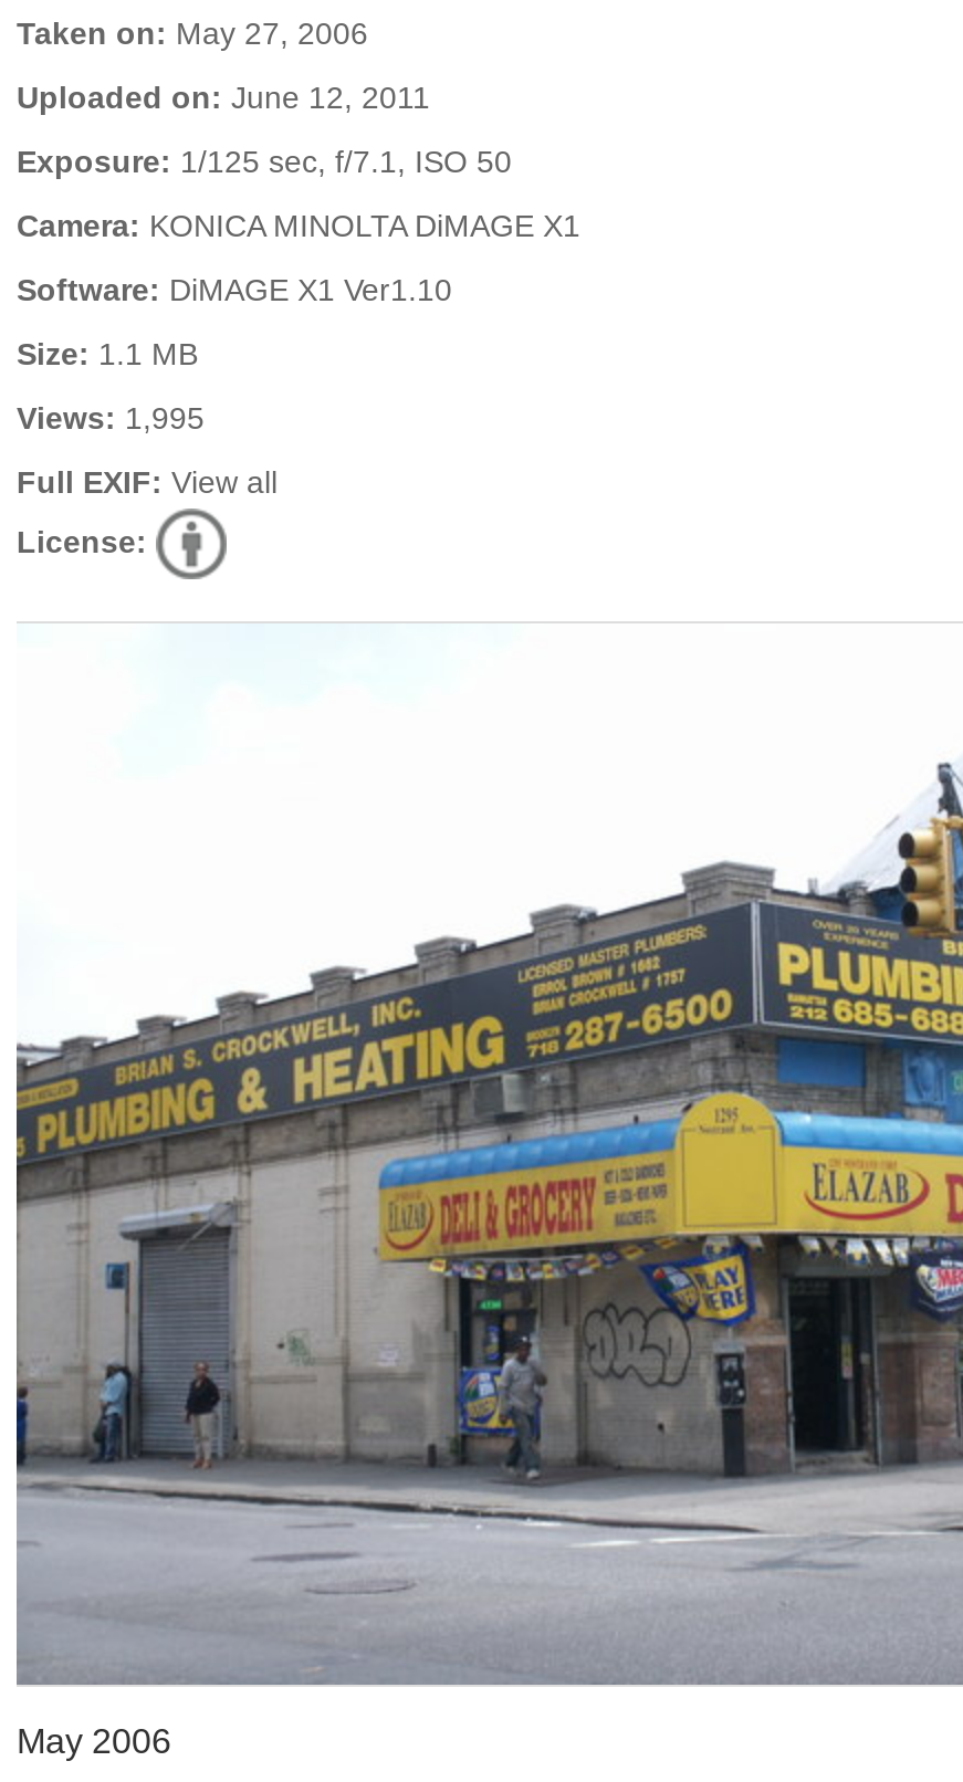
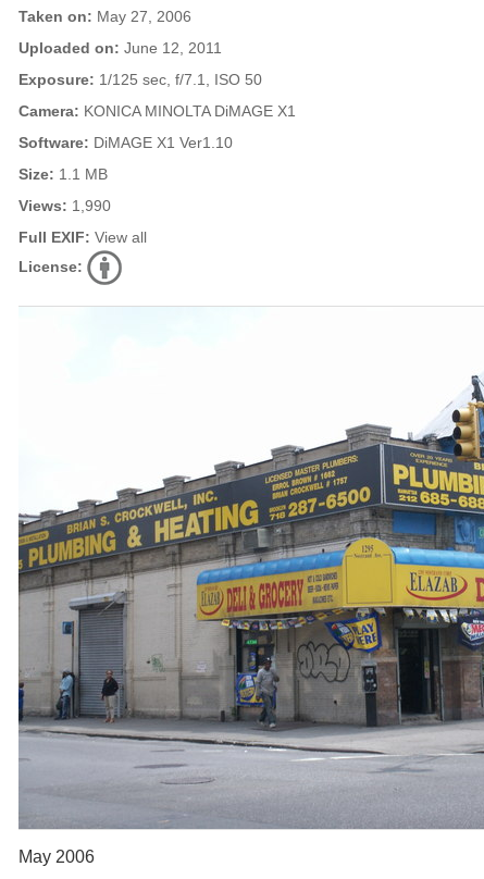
[17,400,205,436] Views: 1,995 -> [18,197,111,214] Views: 1,990

